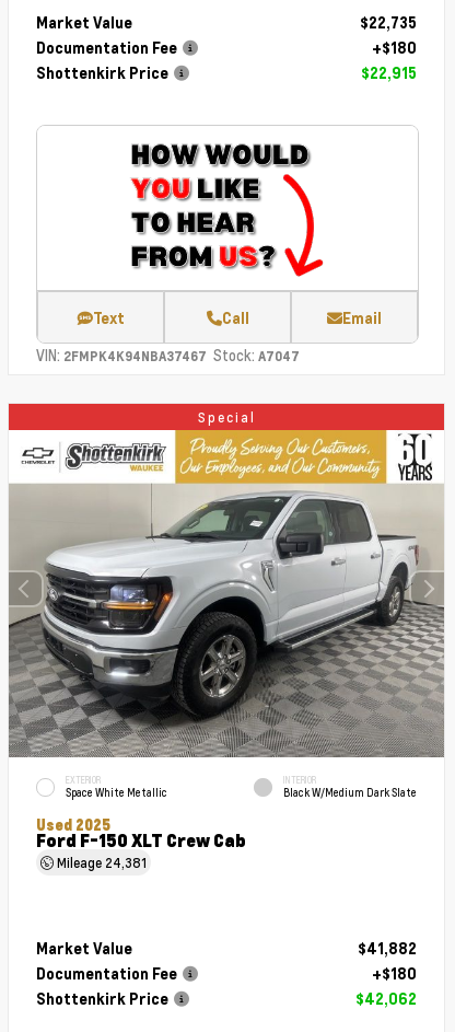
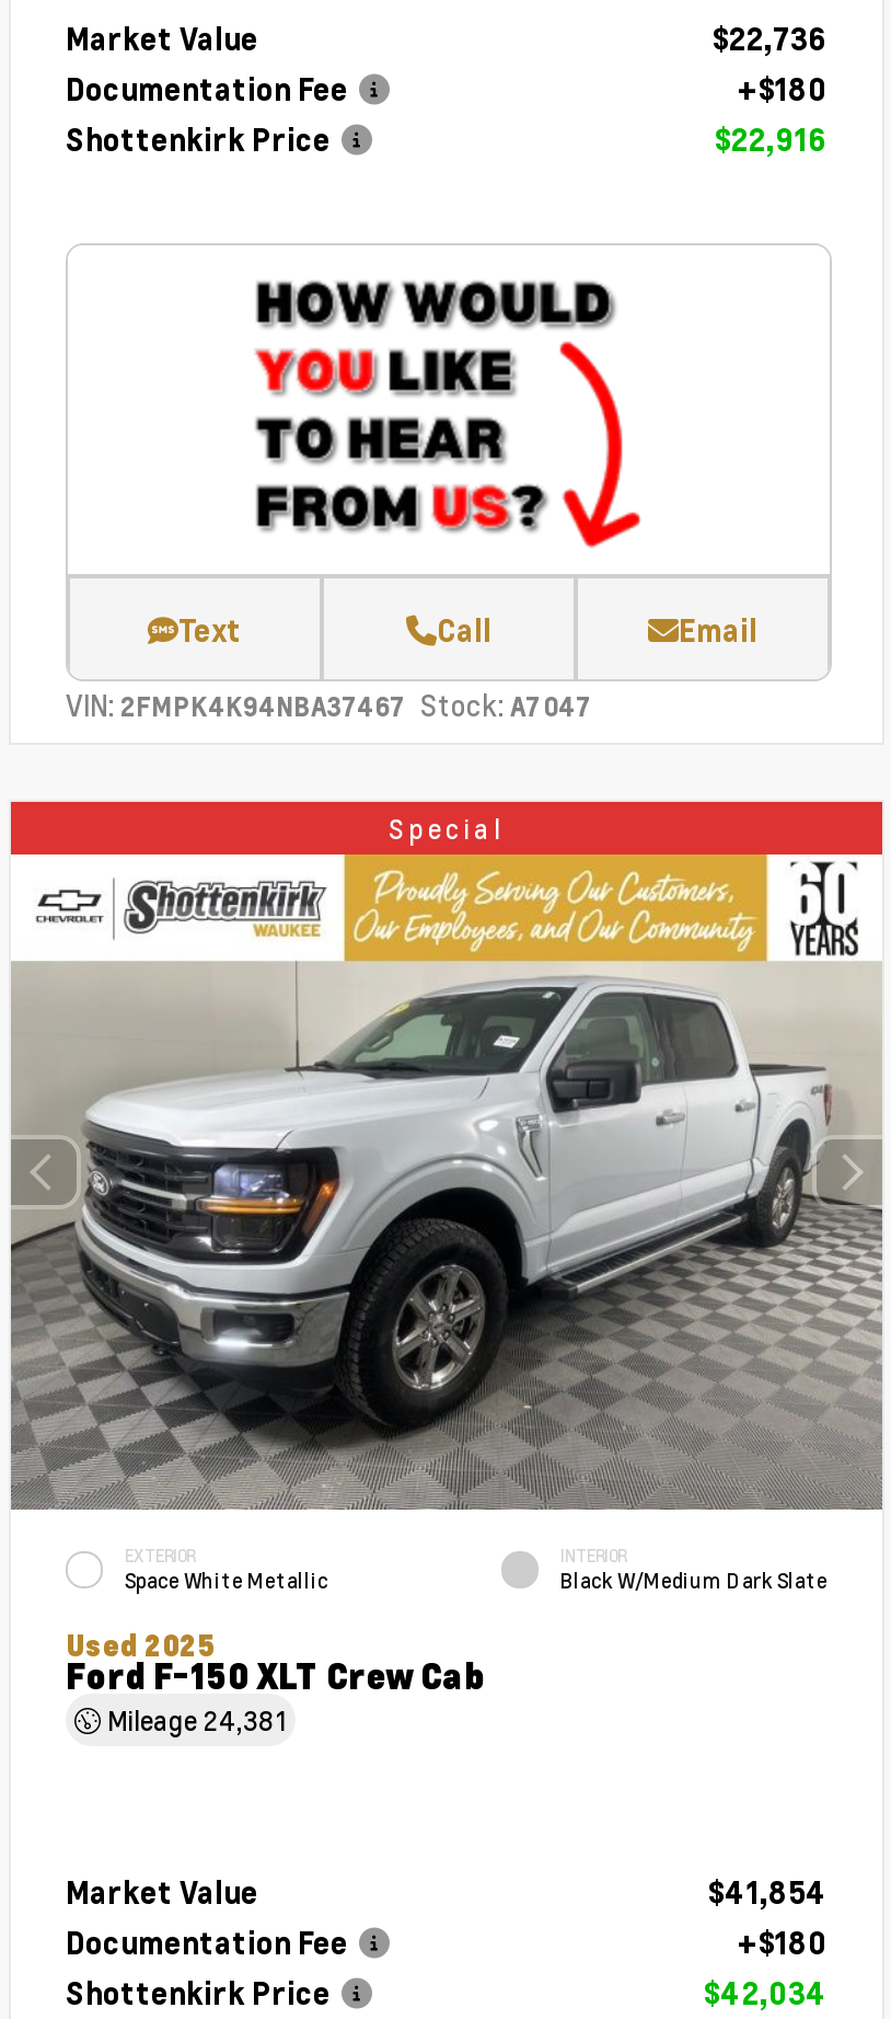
[360,13,417,32] $22,735 -> [711,20,828,57] $22,736
[361,63,417,82] $22,915 -> [714,121,828,158] $22,916
[358,938,417,957] $41,882 -> [707,1872,828,1909] $41,854
[355,989,417,1007] $42,062 -> [703,1973,828,2010] $42,034

